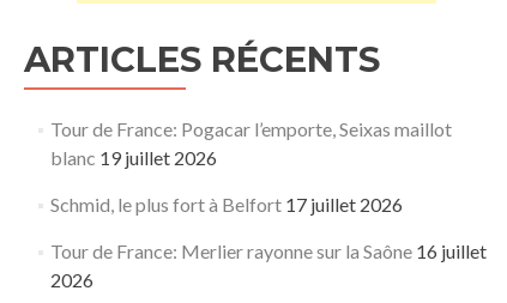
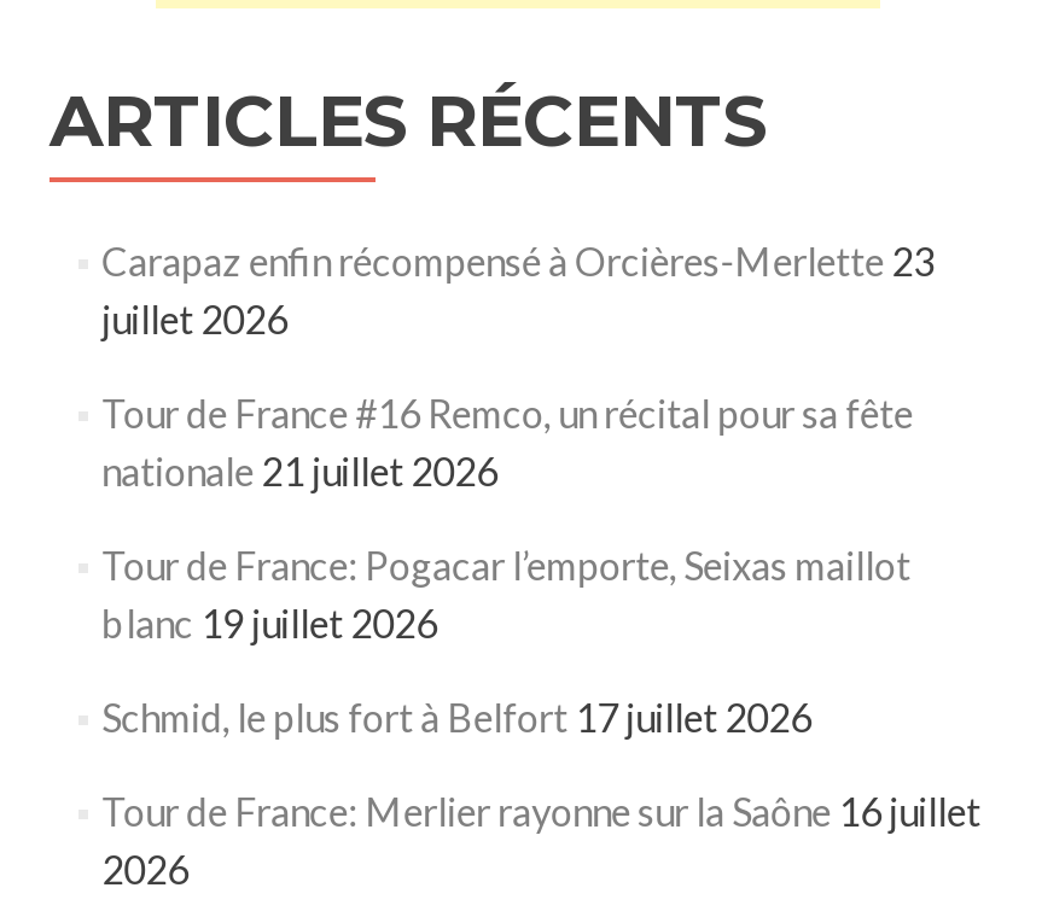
none -> [102,238,935,493] Carapaz enfin récompensé à Orcières-Merlette 23 | juillet 2026 | Tour de France #16 Remco, un récital pour sa fête | nationale 21 juillet 2026

